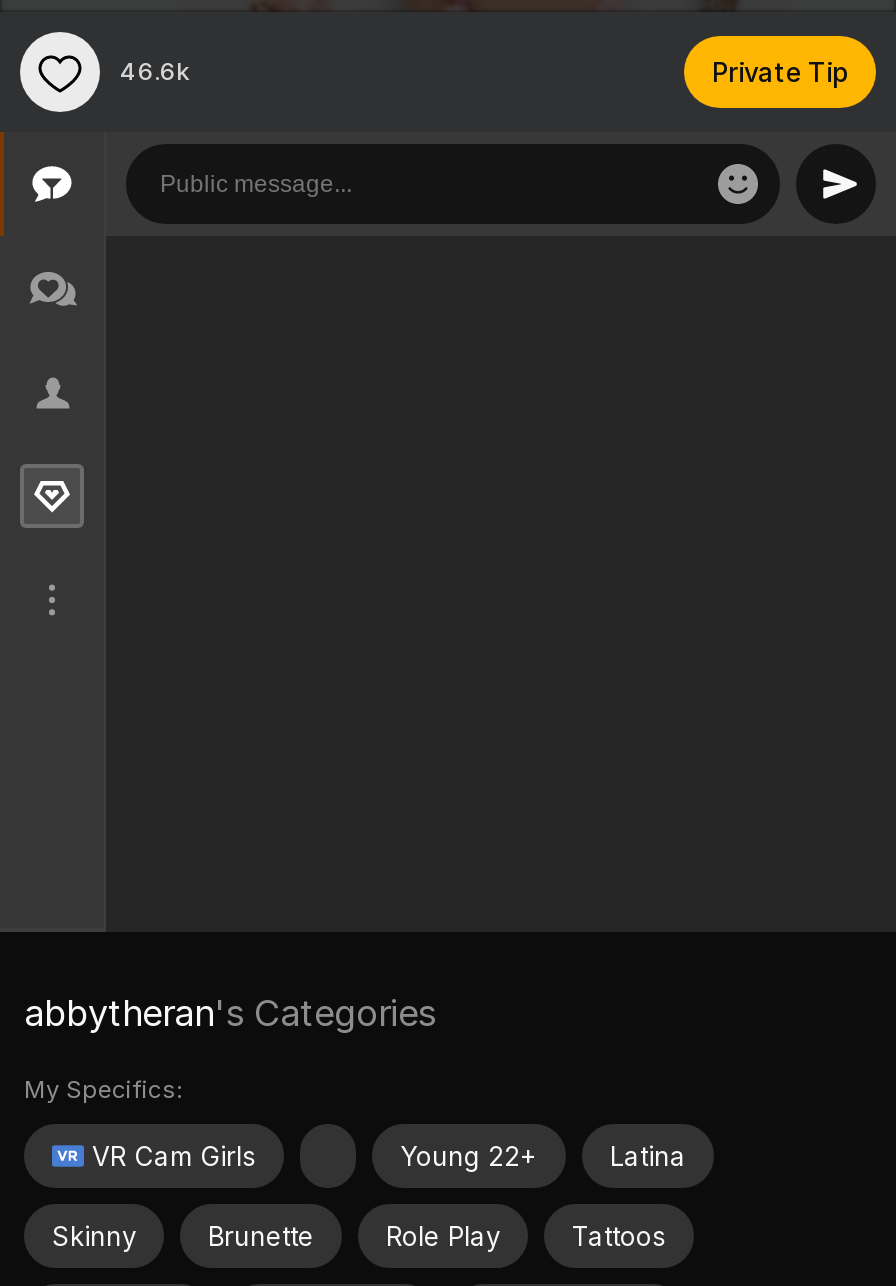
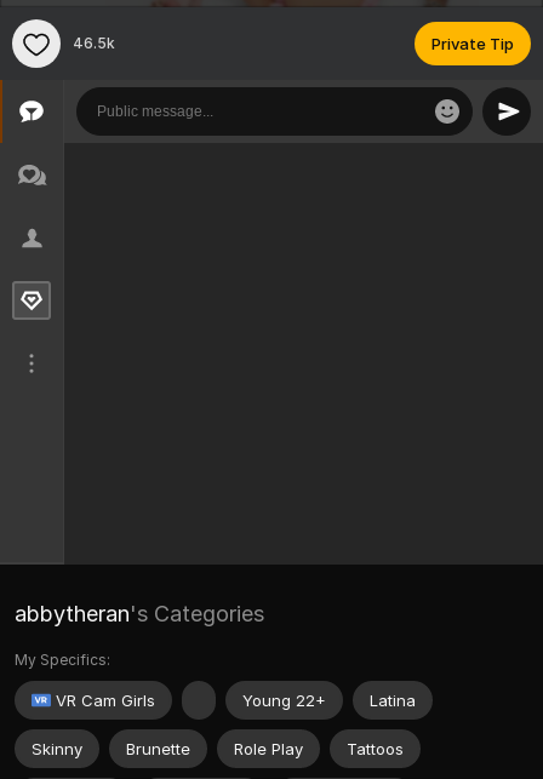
[120,56,190,86] 46.6k -> [73,34,115,52] 46.5k

